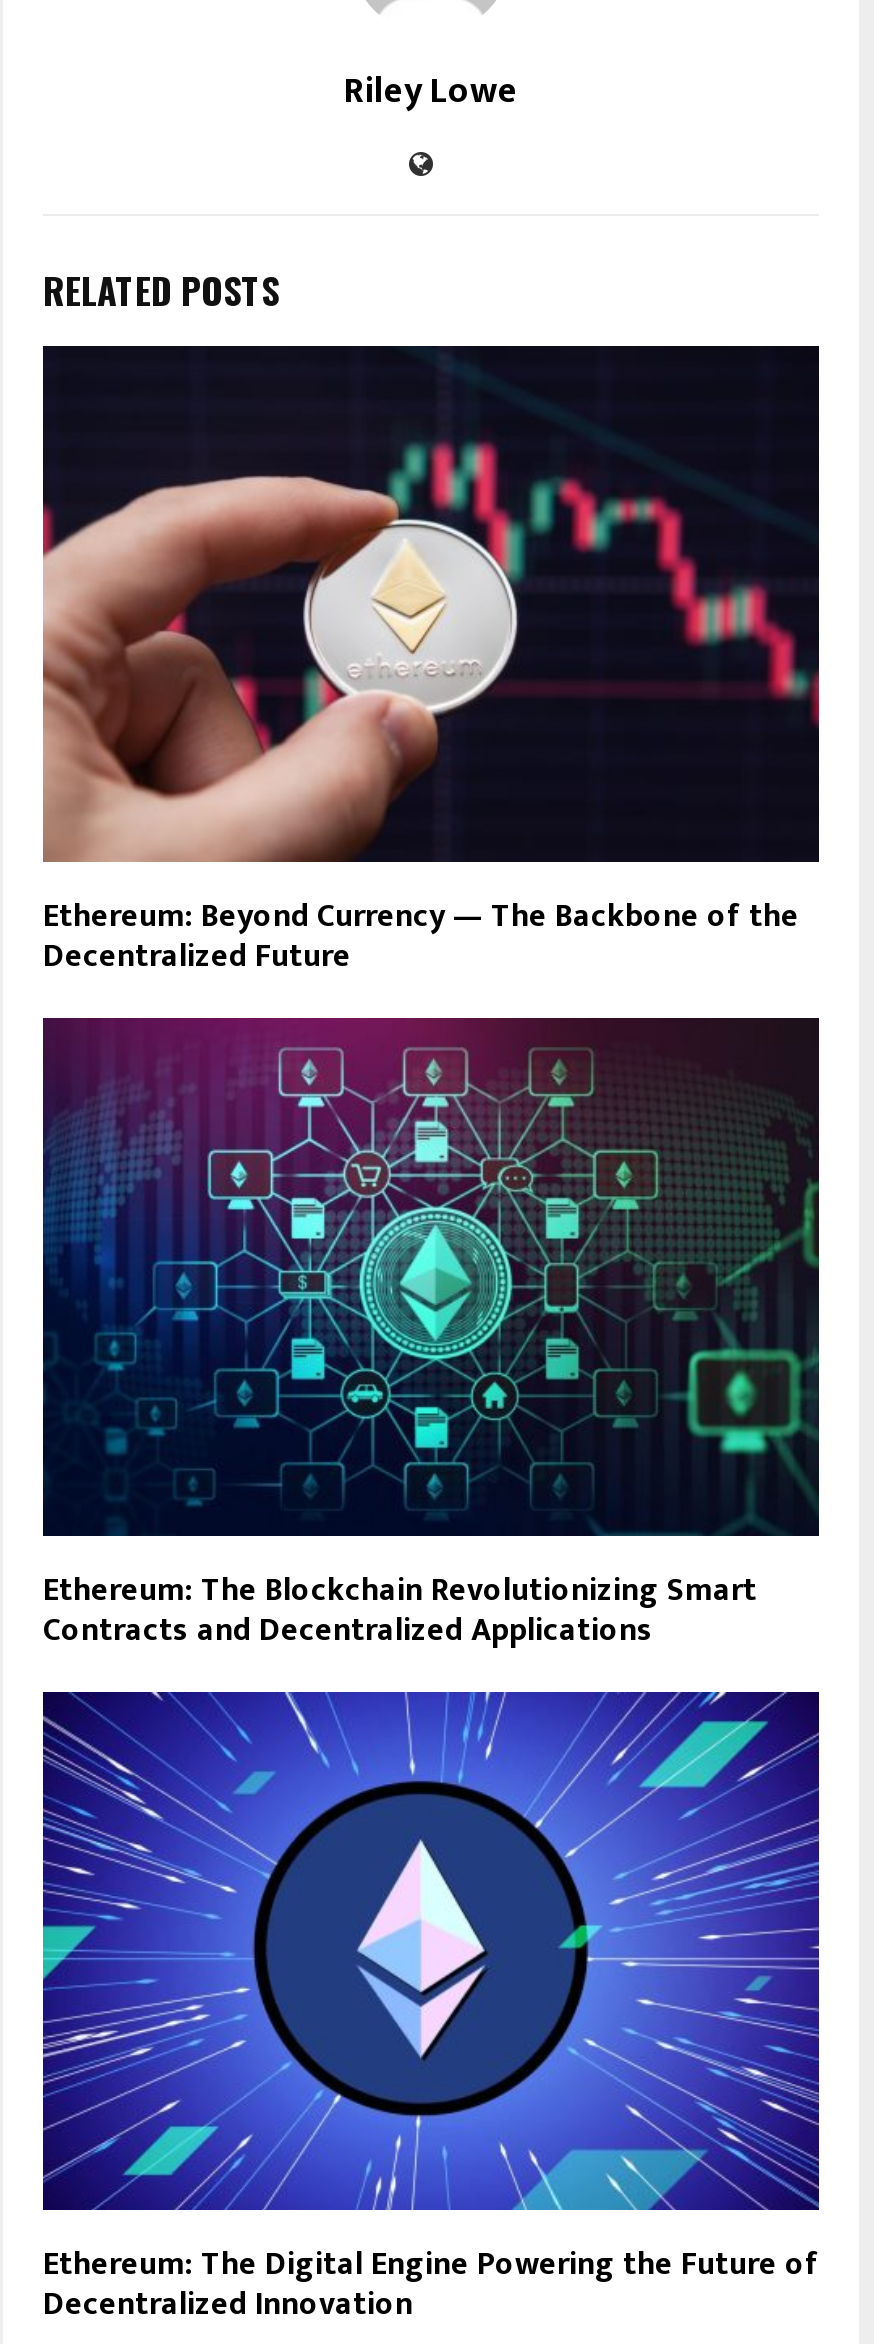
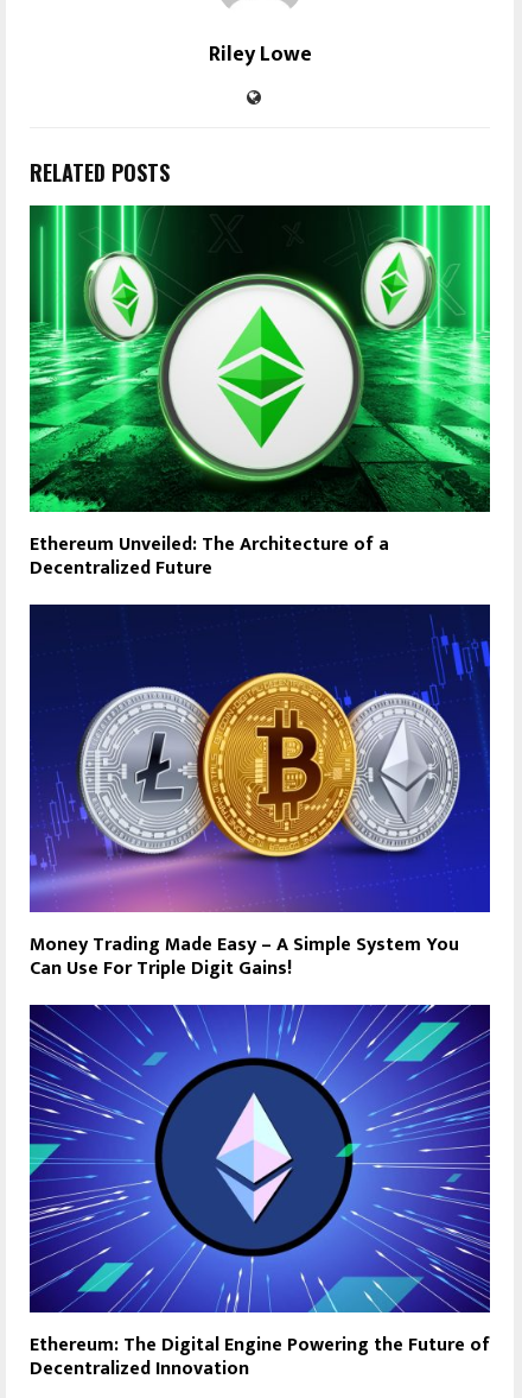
[41,344,821,945] [image] | Ethereum: Beyond Currency — The Backbone of the -> [28,204,491,561] [image] | Ethereum Unveiled: The Architecture of a
[41,1016,821,1658] [image] | Ethereum: The Blockchain Revolutionizing Smart | Contracts and Decentralized Applications -> [28,603,491,985] [image] | Money Trading Made Easy – A Simple System You | Can Use For Triple Digit Gains!

